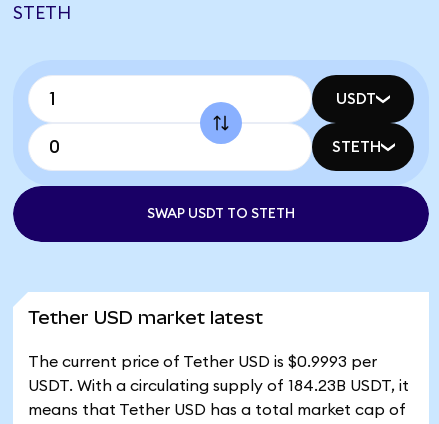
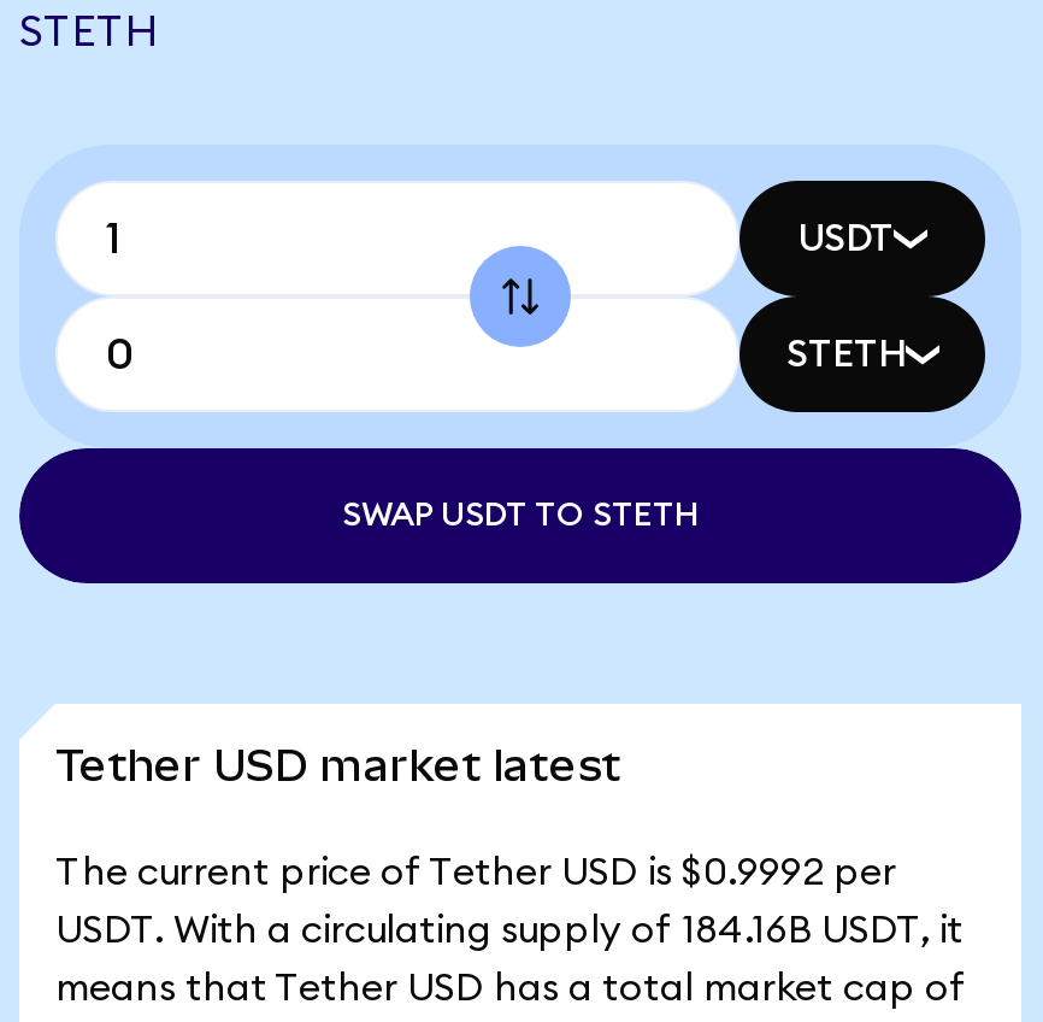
[28,354,377,370] The current price of Tether USD is $0.9993 per -> [55,853,896,892] The current price of Tether USD is $0.9992 per
[28,378,409,394] USDT. With a circulating supply of 184.23B USDT, it -> [55,911,964,950] USDT. With a circulating supply of 184.16B USDT, it

